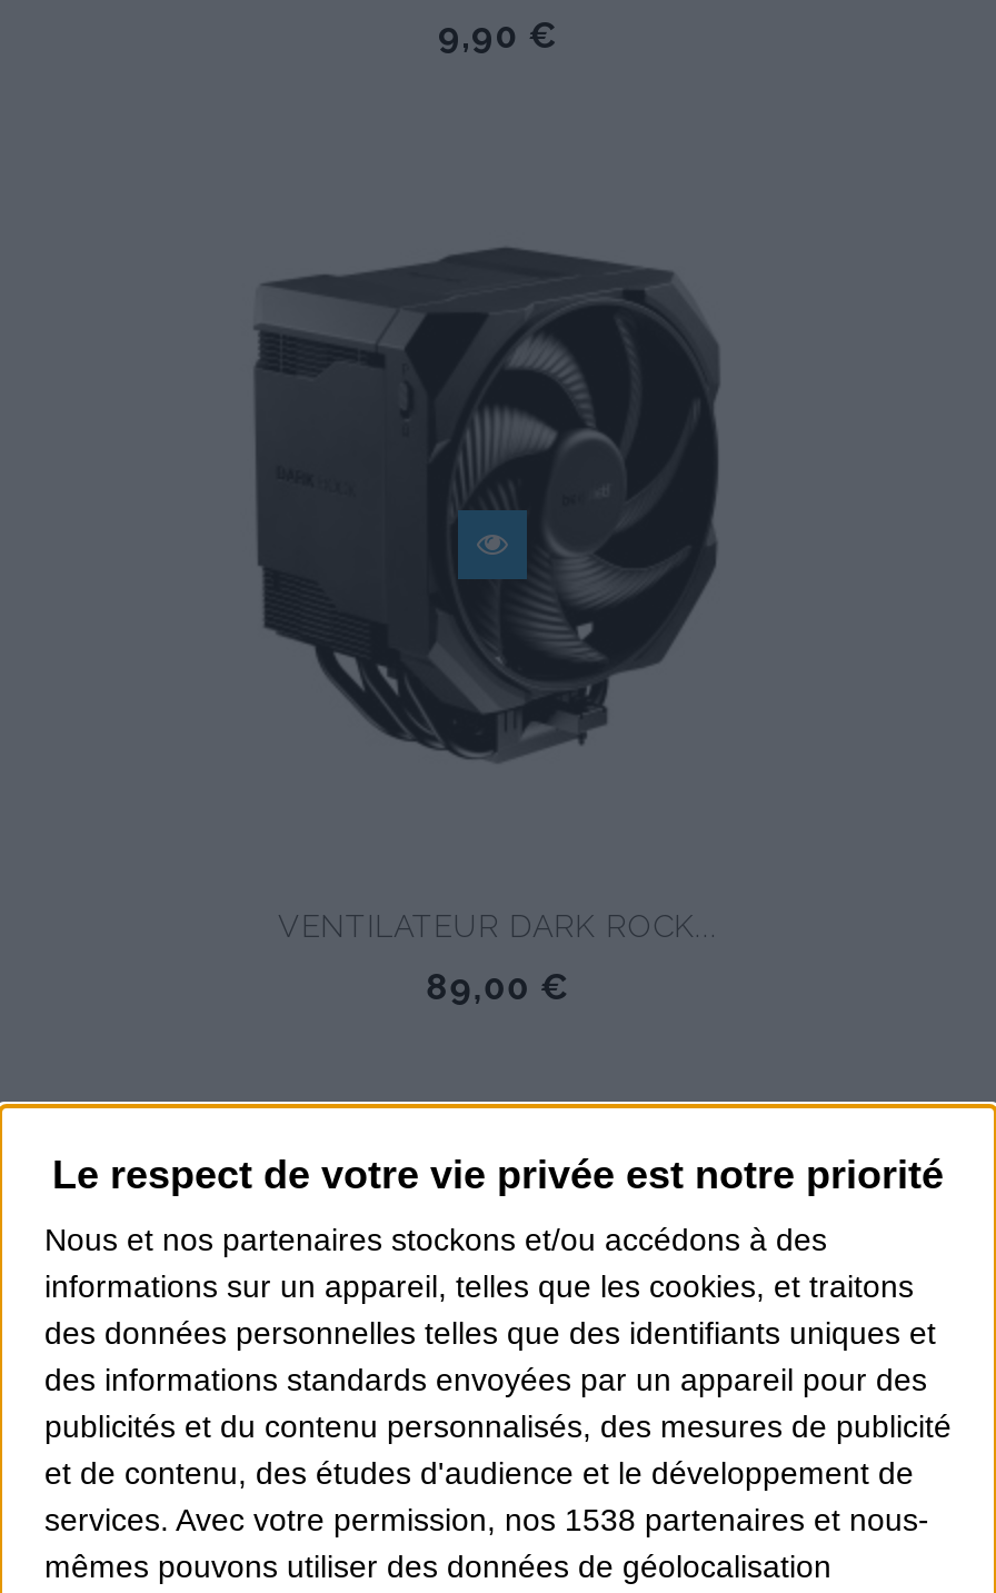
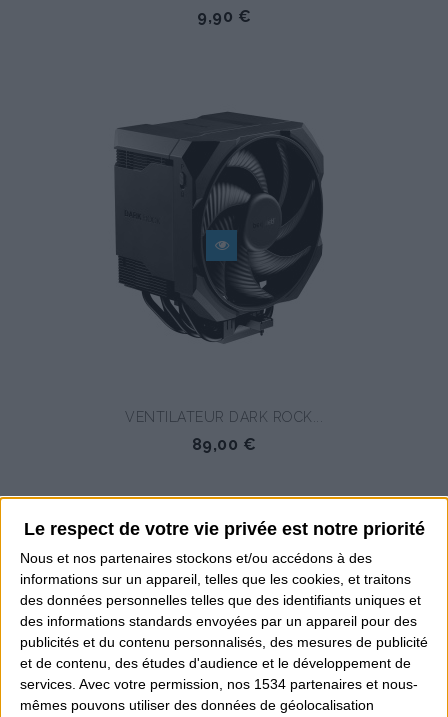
[44,1503,929,1538] services. Avec votre permission, nos 1538 partenaires et nous- -> [20,676,418,692] services. Avec votre permission, nos 1534 partenaires et nous-

